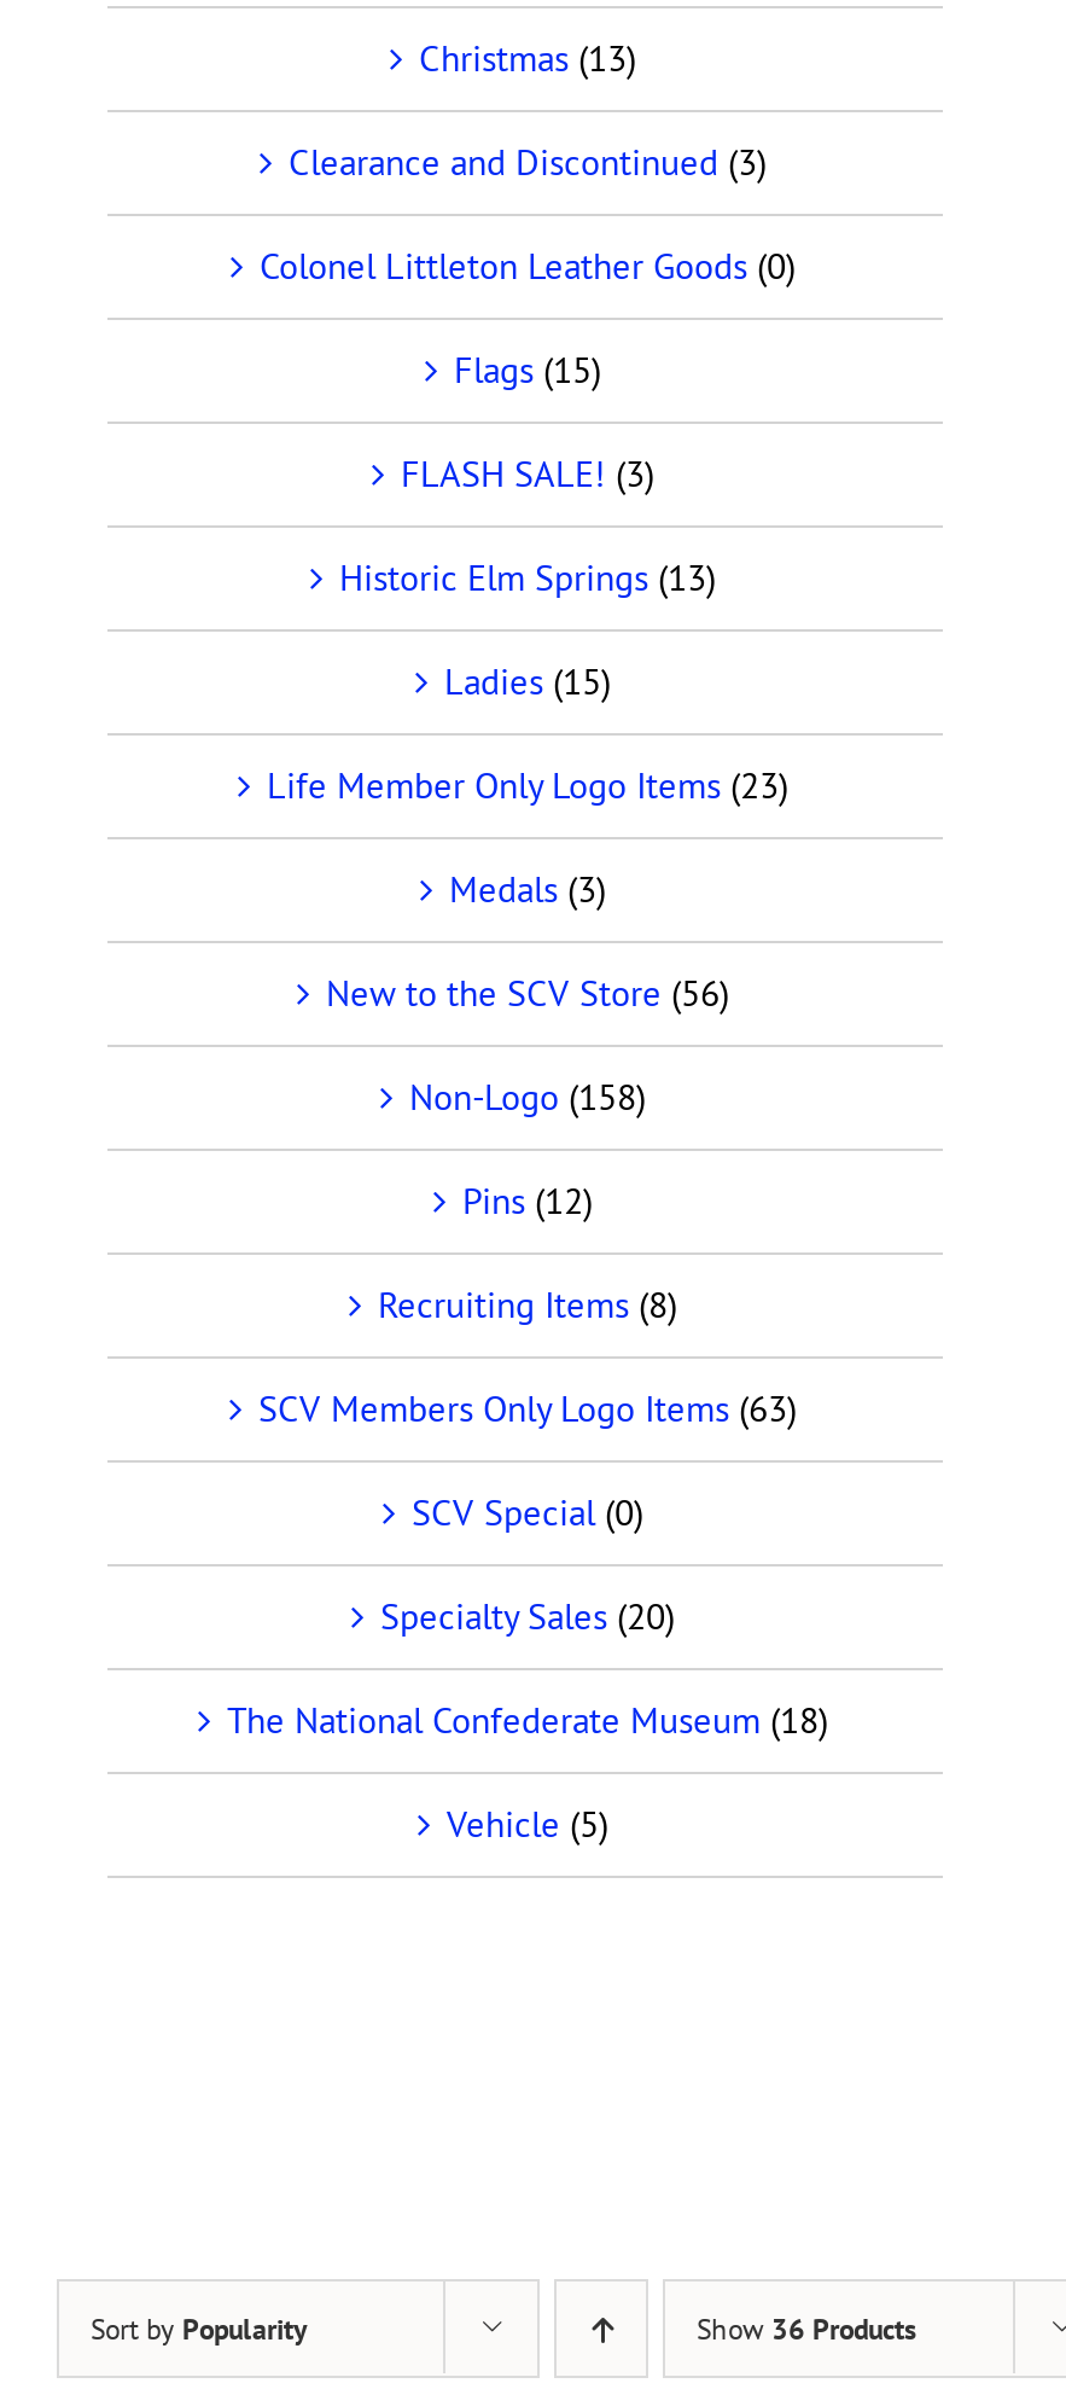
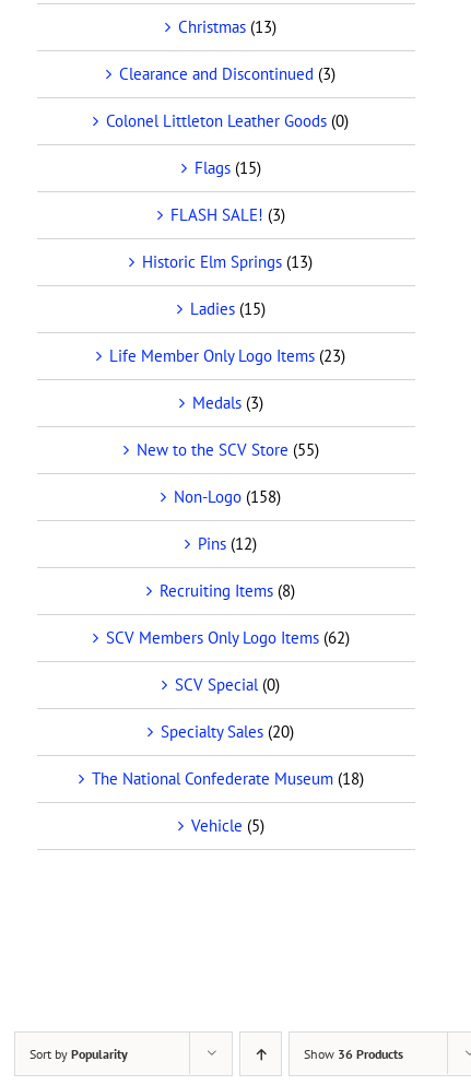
[326,970,729,1016] New to the SCV Store (56) -> [136,439,319,460] New to the SCV Store (55)
[258,1386,797,1431] SCV Members Only Logo Items (63) -> [105,627,349,648] SCV Members Only Logo Items (62)

